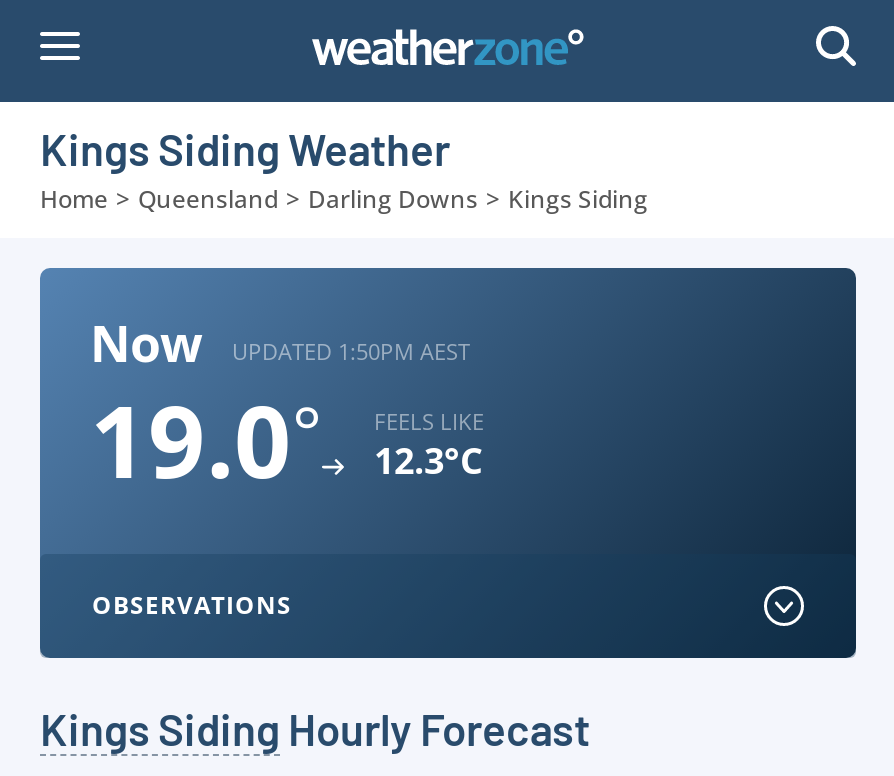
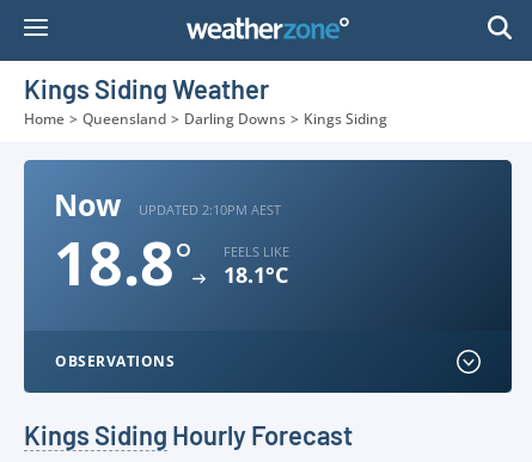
[232,335,470,365] UPDATED 1:50PM AEST -> [139,200,281,218] UPDATED 2:10PM AEST
[90,372,322,508] 19.0° -> [54,222,192,303] 18.8°
[374,436,482,484] 12.3°C -> [224,260,288,289] 18.1°C

